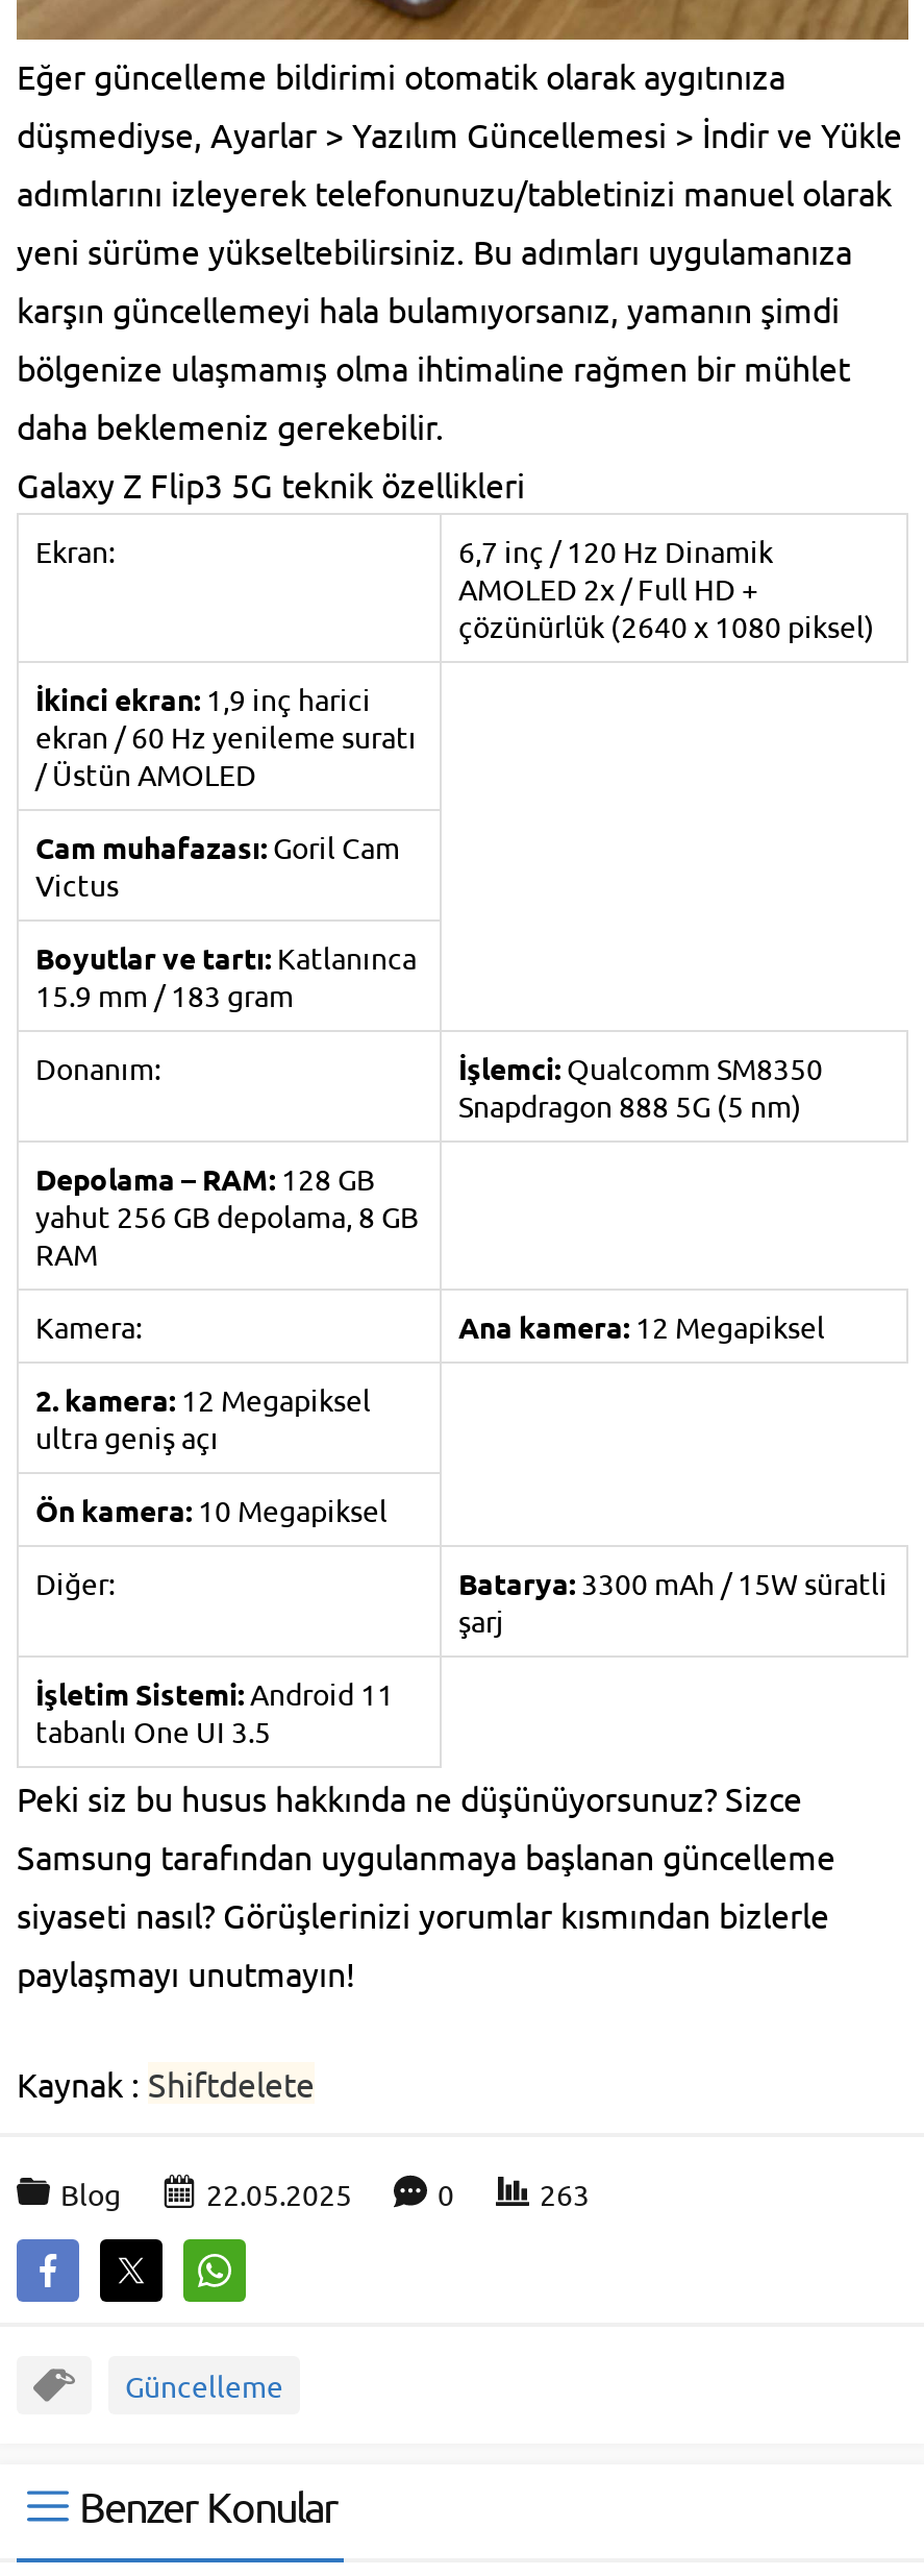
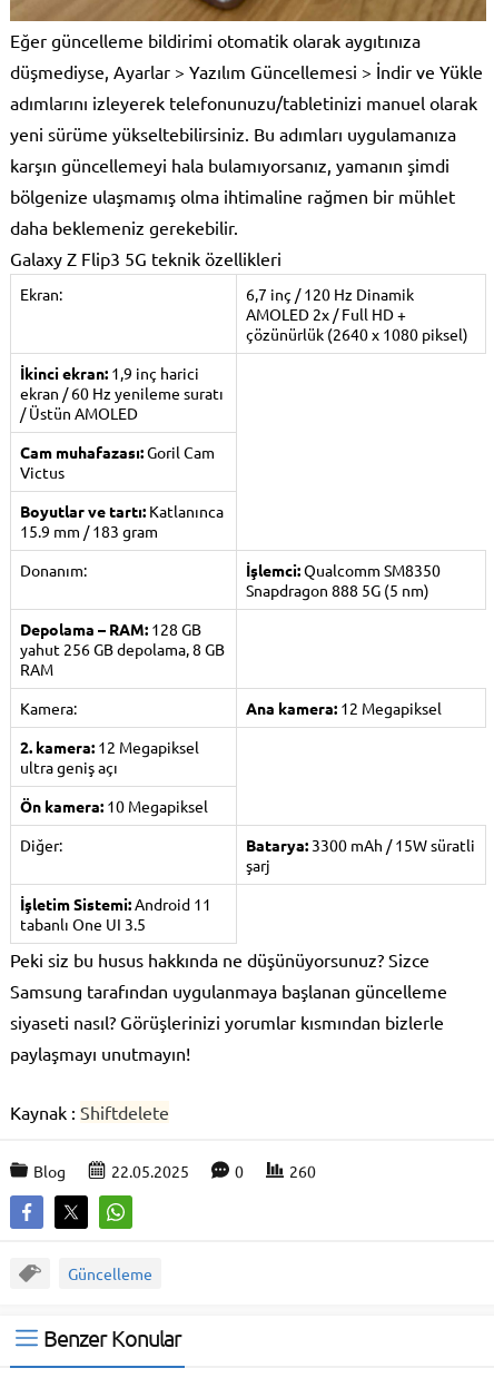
[540,2175,590,2213] 263 -> [289,1161,316,1181] 260

